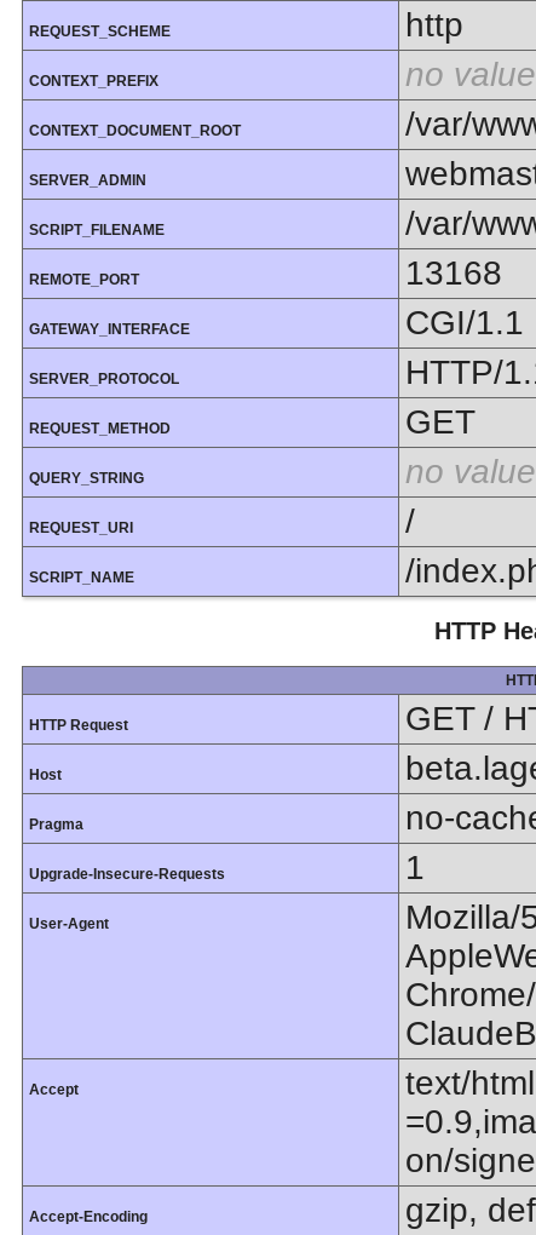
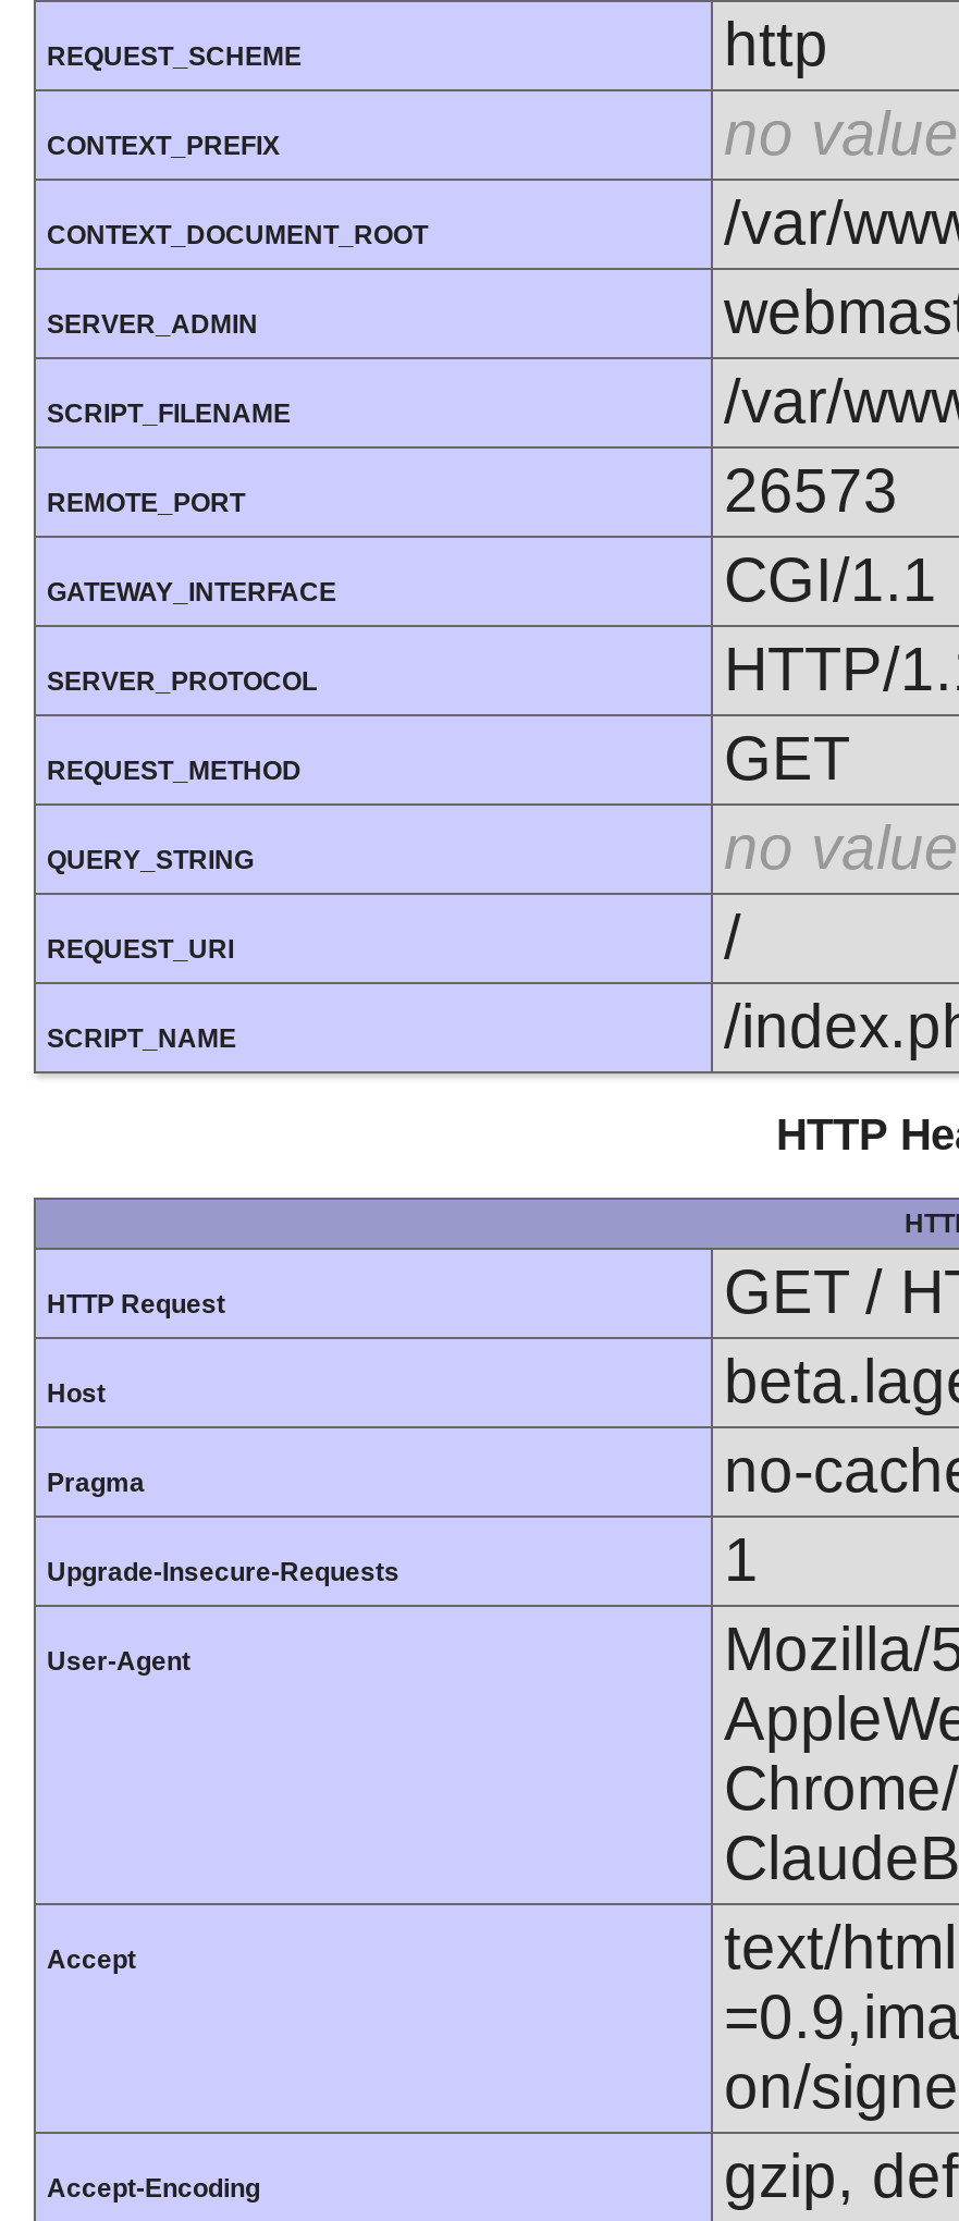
[405,255,502,292] 13168 -> [724,458,898,526] 26573

